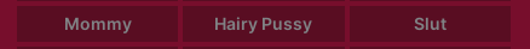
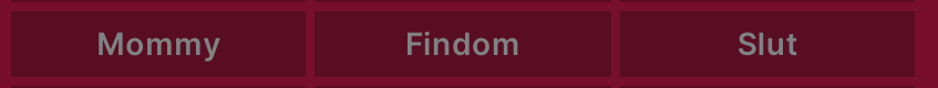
[215,13,313,33] Hairy Pussy -> [405,24,520,62] Findom

